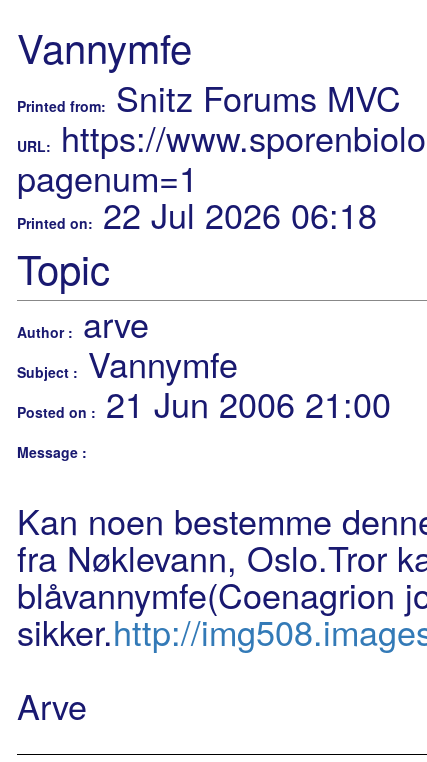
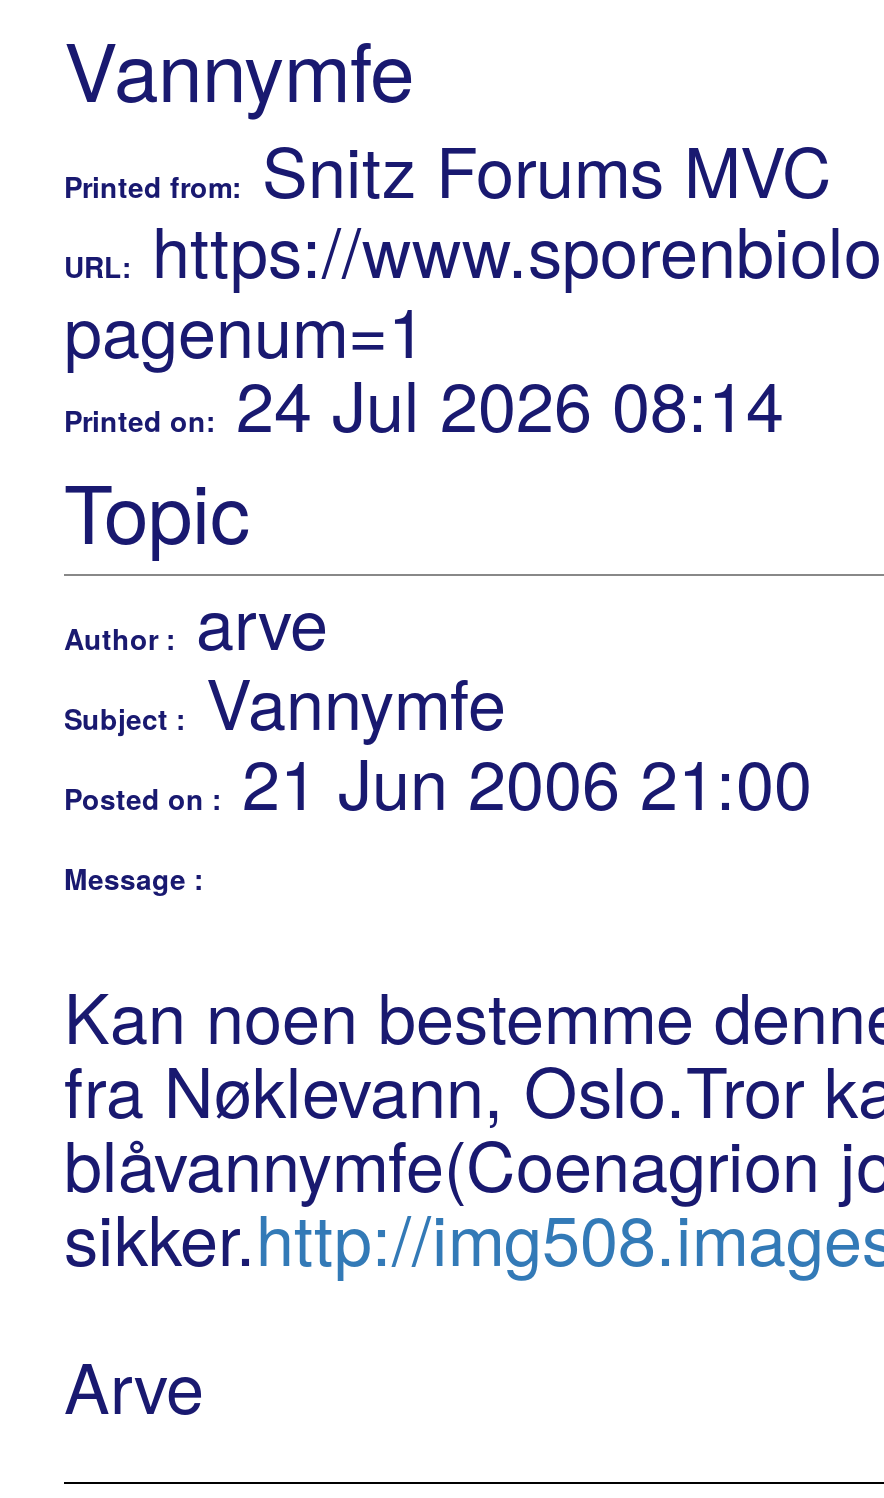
[17,190,377,239] Printed on:22 Jul 2026 06:18 -> [64,354,784,452] Printed on:24 Jul 2026 08:14

